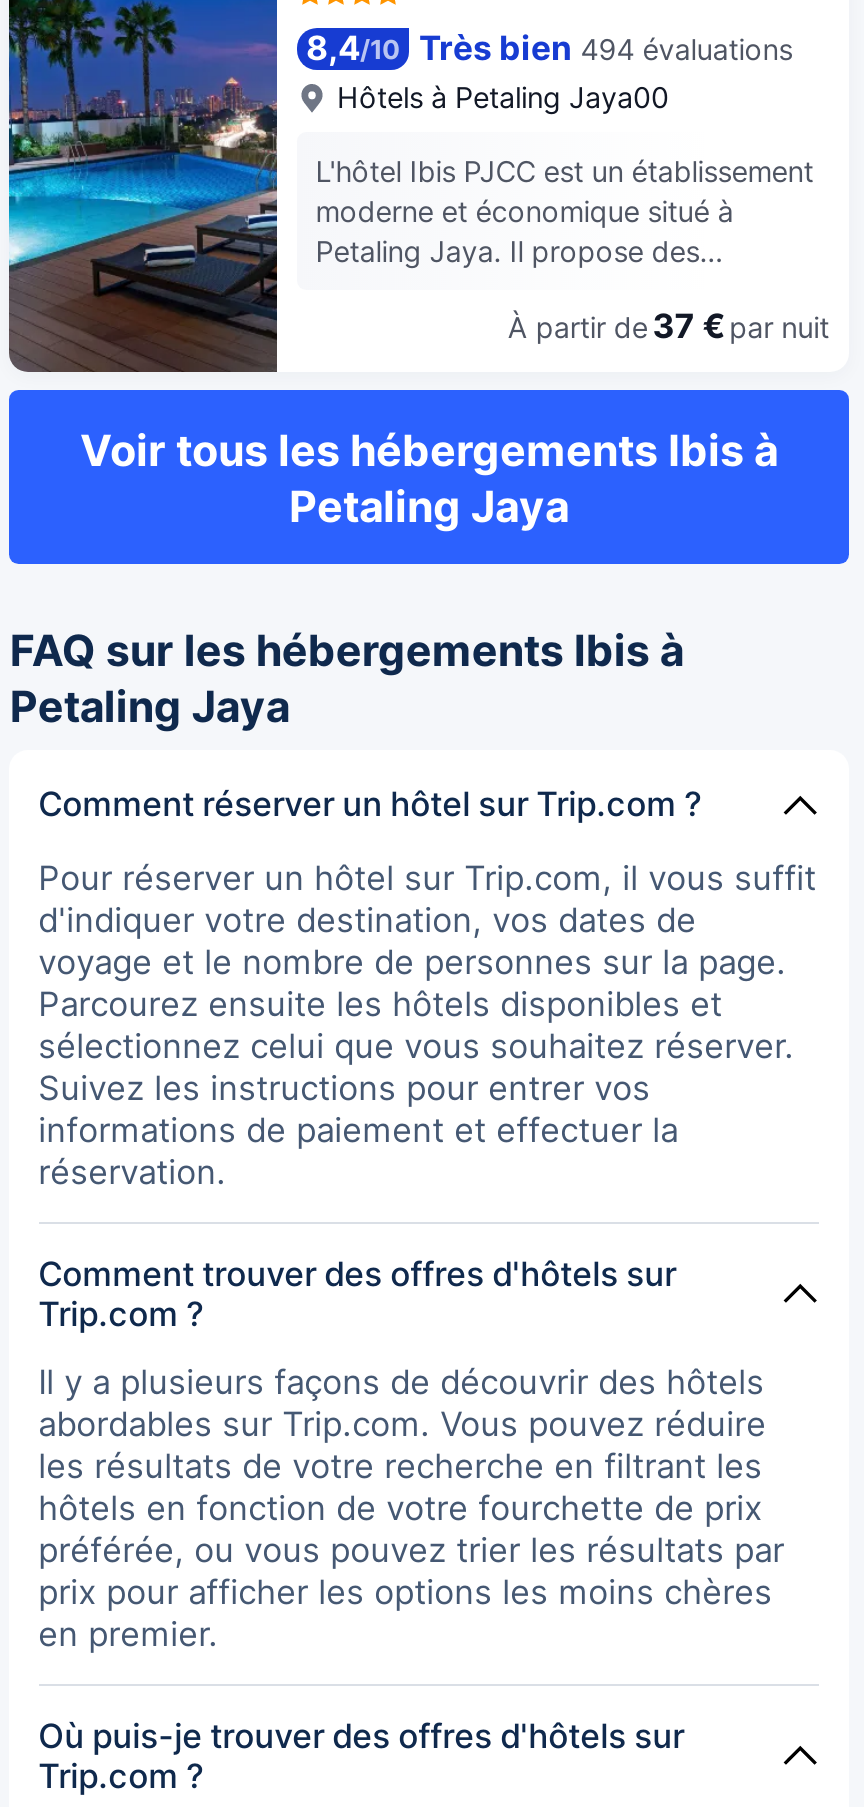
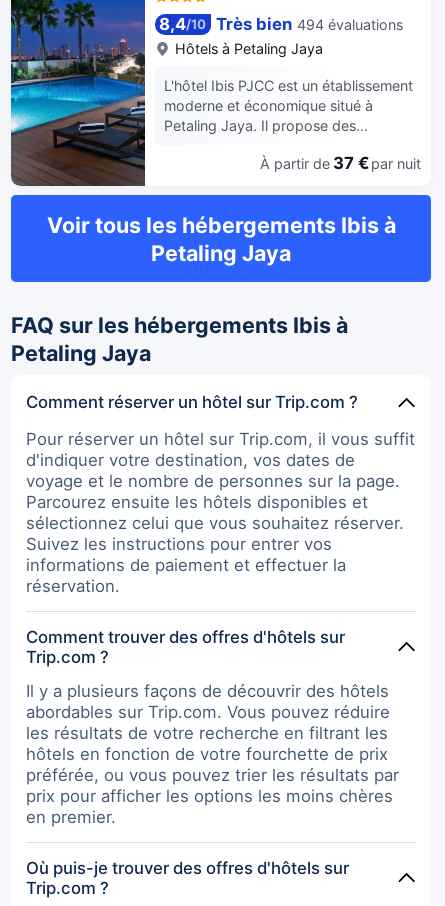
[337,80,669,114] Hôtels à Petaling Jaya00 -> [175,40,323,57] Hôtels à Petaling Jaya

